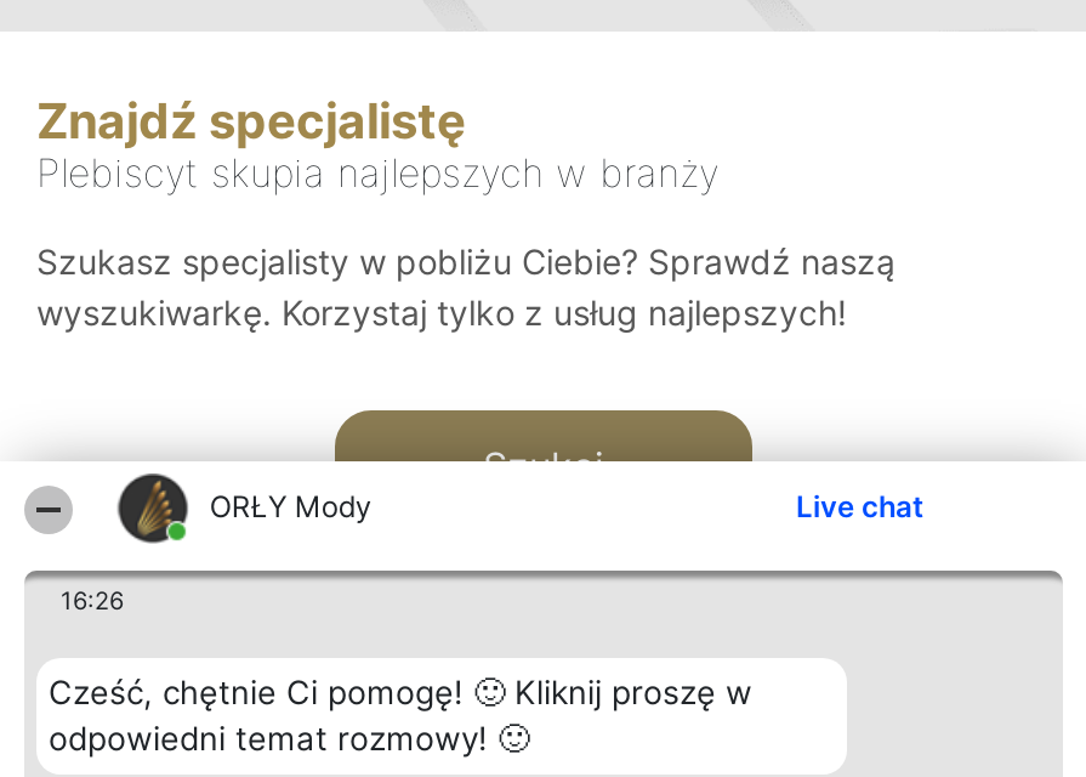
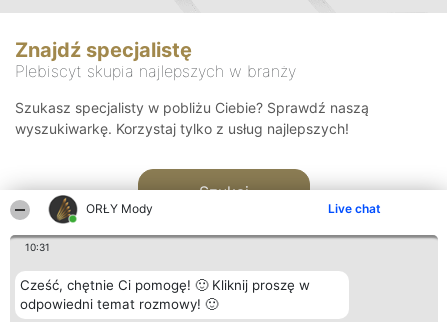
[61,585,124,614] 16:26 -> [25,241,50,253] 10:31

